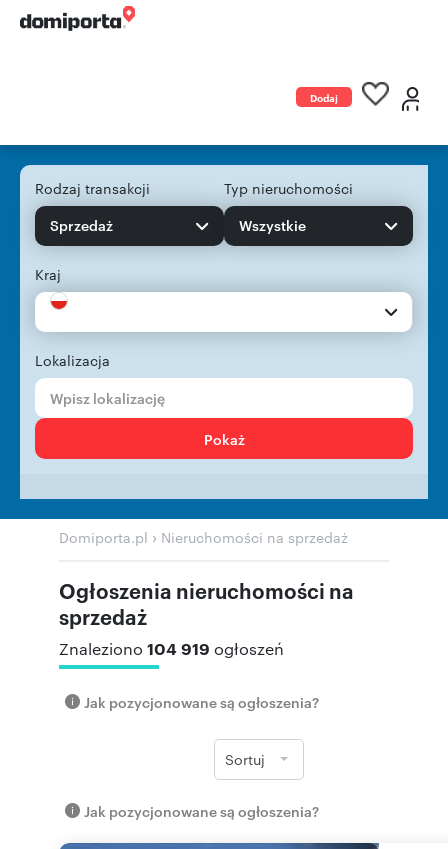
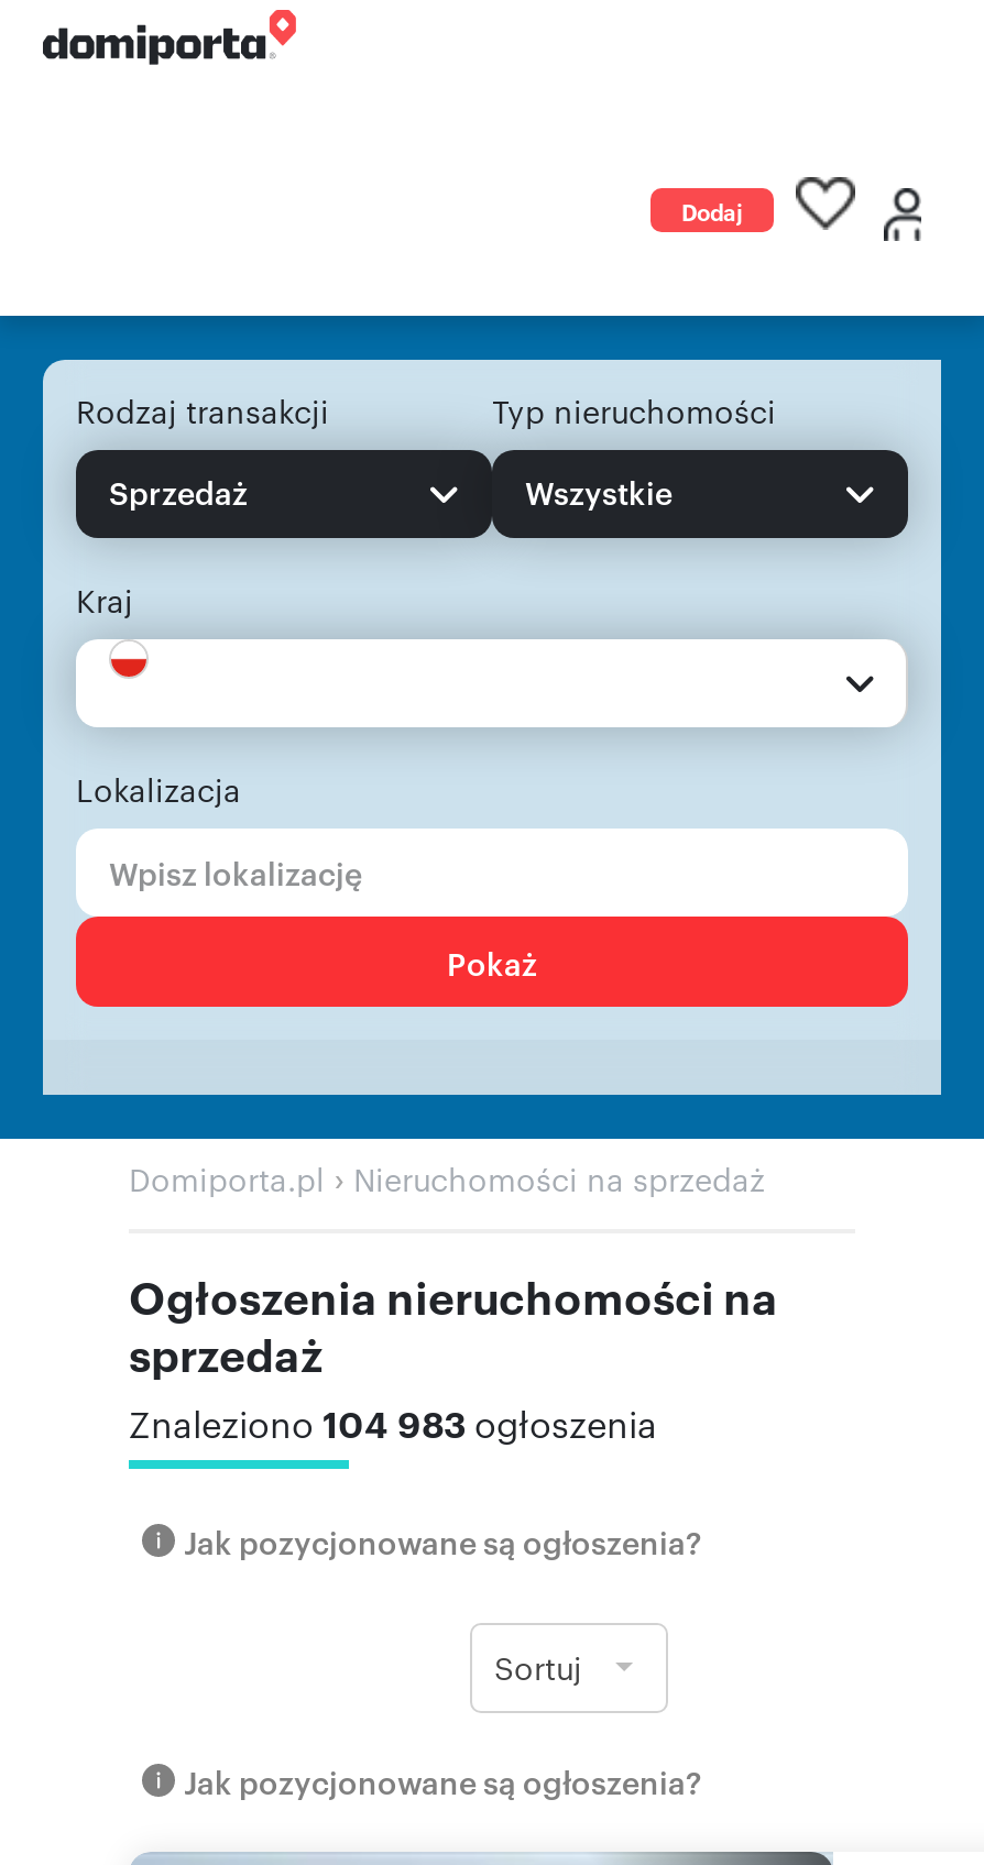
[59,637,284,659] Znaleziono 104 919 ogłoszeń -> [129,1398,657,1447] Znaleziono 104 983 ogłoszenia

